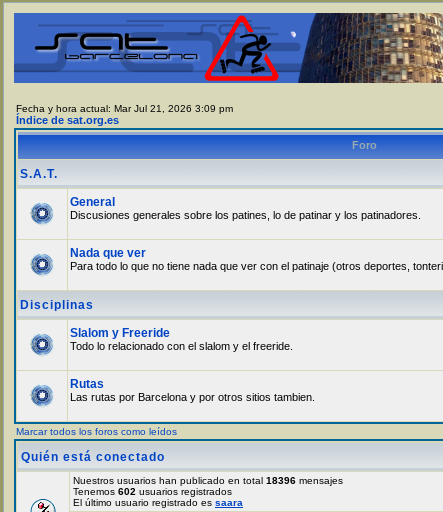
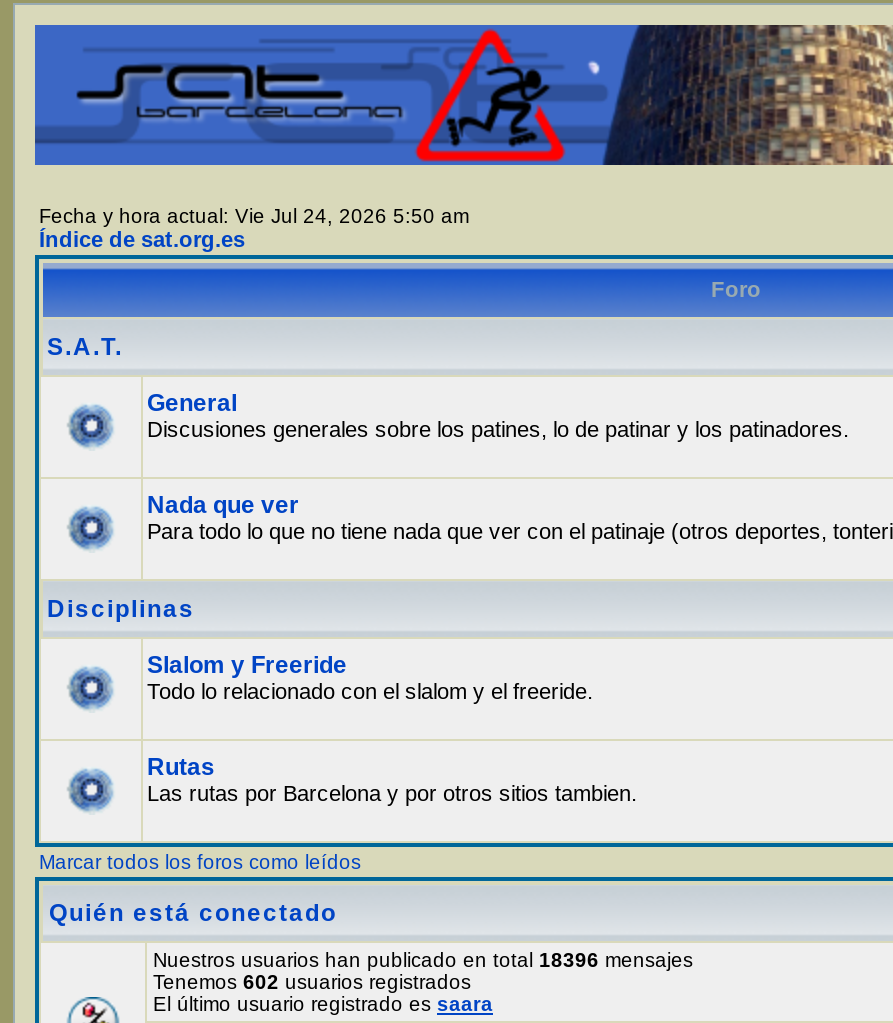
[16,103,233,114] Fecha y hora actual: Mar Jul 21, 2026 3:09 pm -> [39,205,469,227] Fecha y hora actual: Vie Jul 24, 2026 5:50 am

